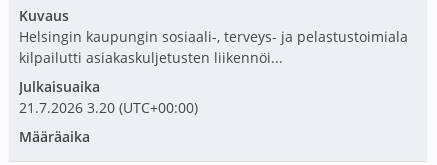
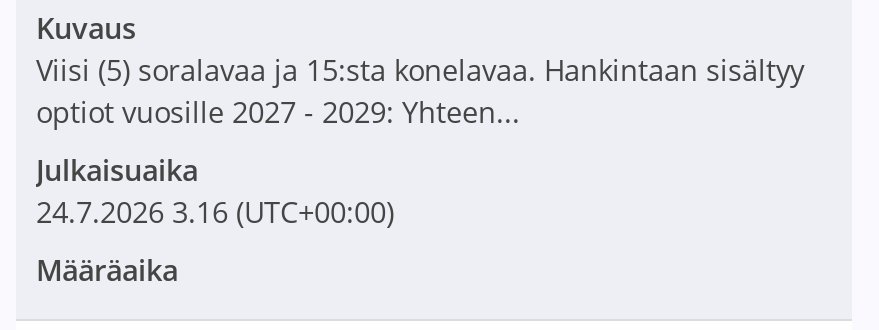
[19,27,408,67] Helsingin kaupungin sosiaali-, terveys- ja pelastustoimiala | kilpailutti asiakaskuljetusten liikennöi... -> [36,51,804,131] Viisi (5) soralavaa ja 15:sta konelavaa. Hankintaan sisältyy | optiot vuosille 2027 - 2029: Yhteen...
[19,98,198,117] 21.7.2026 3.20 (UTC+00:00) -> [36,193,394,231] 24.7.2026 3.16 (UTC+00:00)

